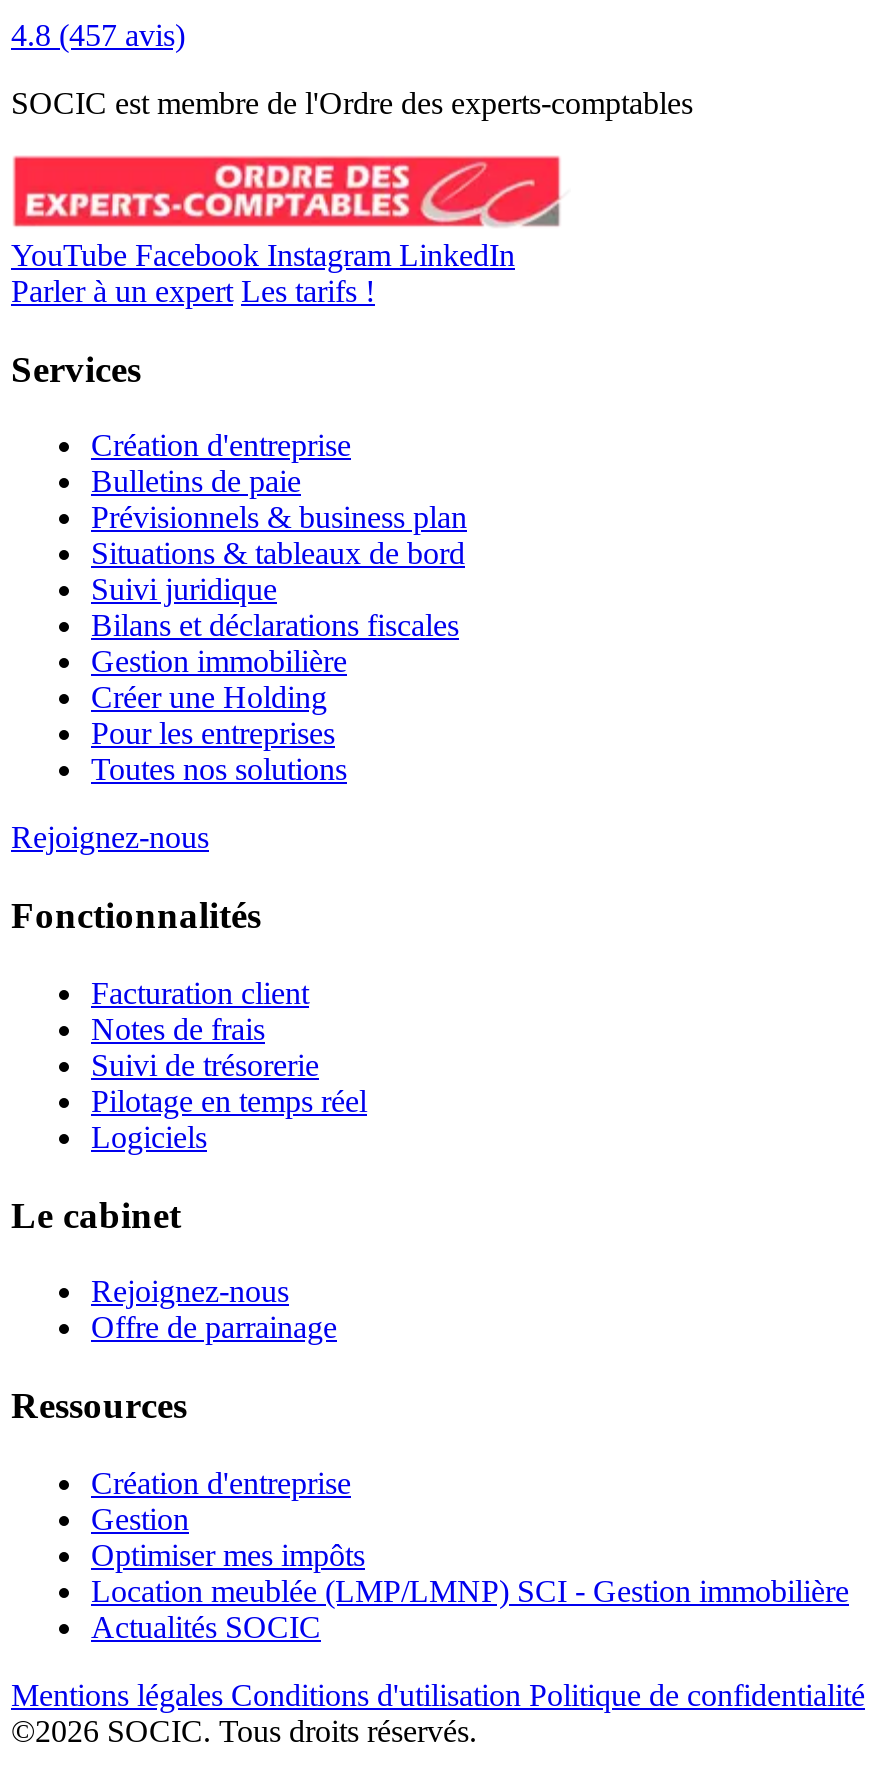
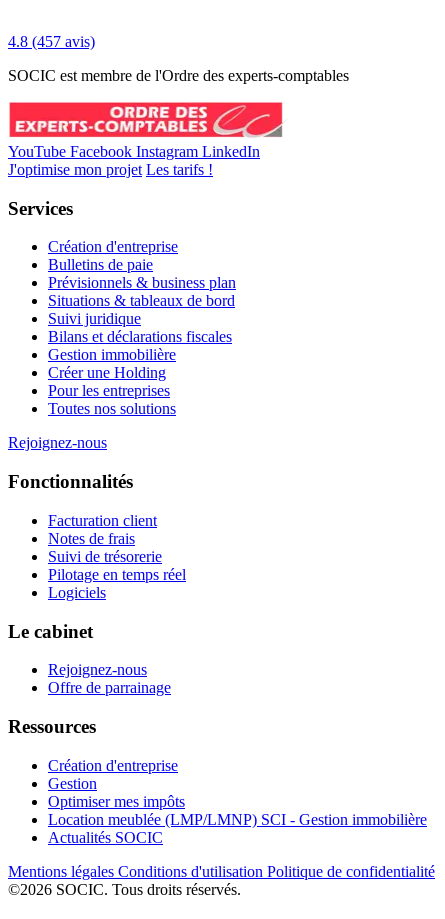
[11,274,375,308] Parler à un expert Les tarifs ! -> [8,161,213,178] J'optimise mon projet Les tarifs !

